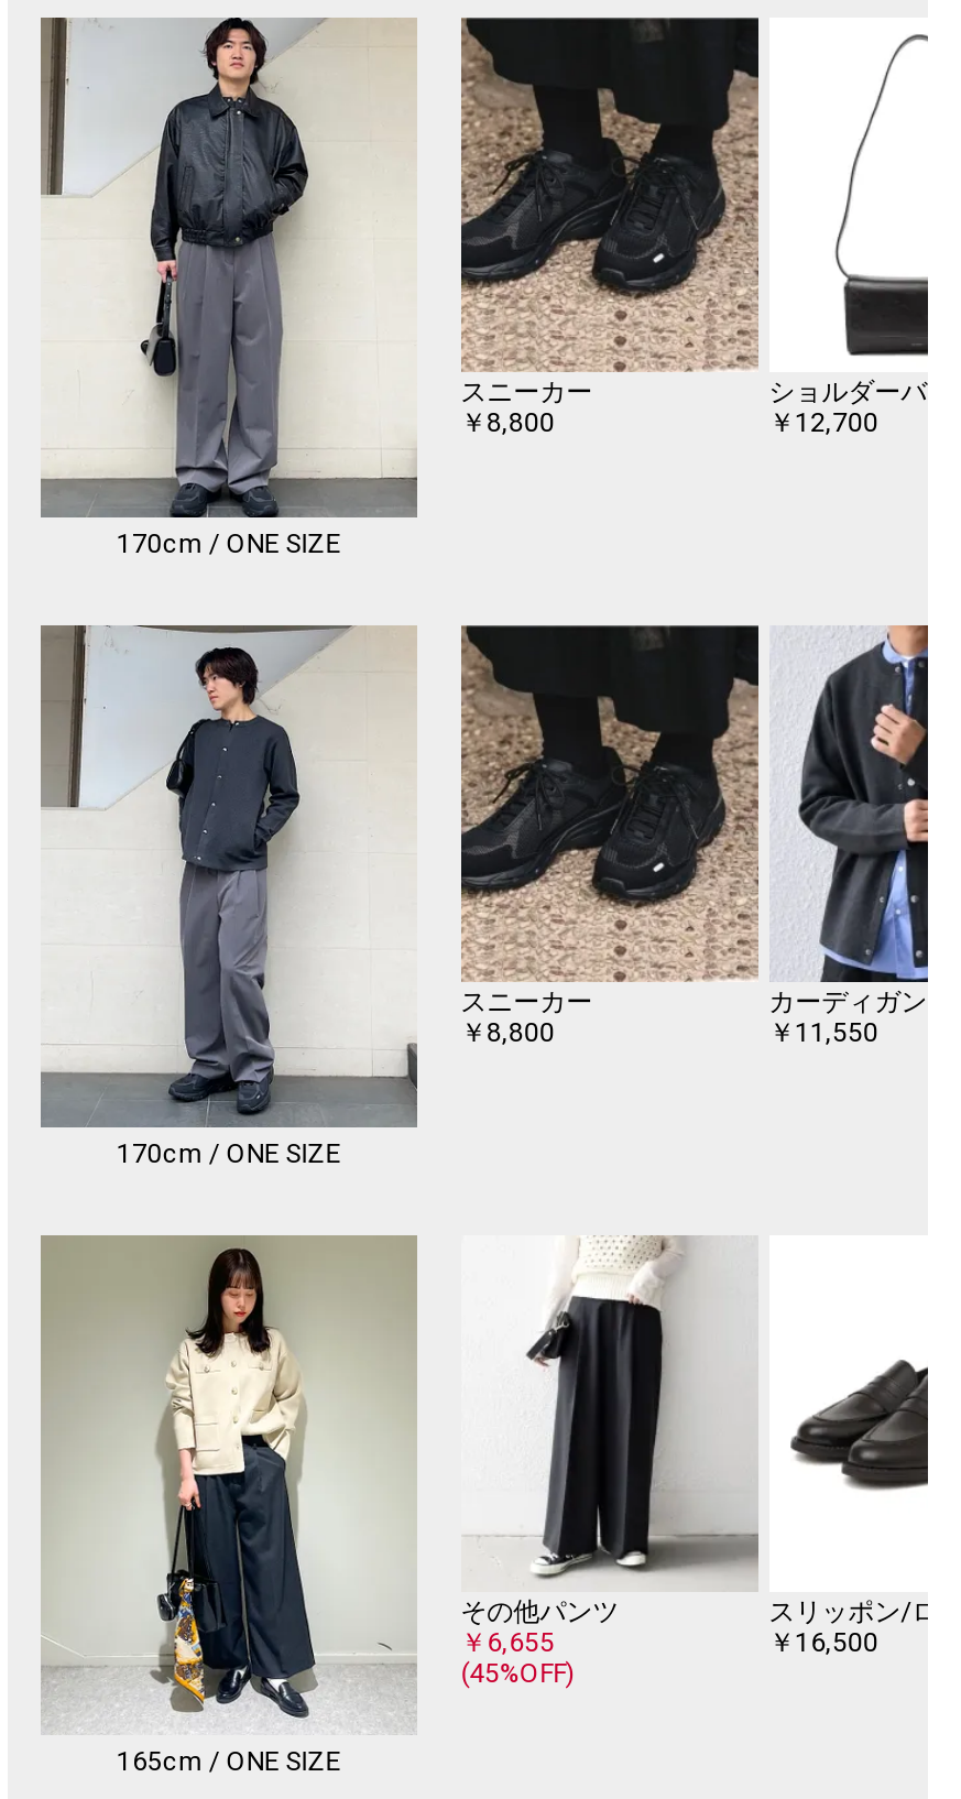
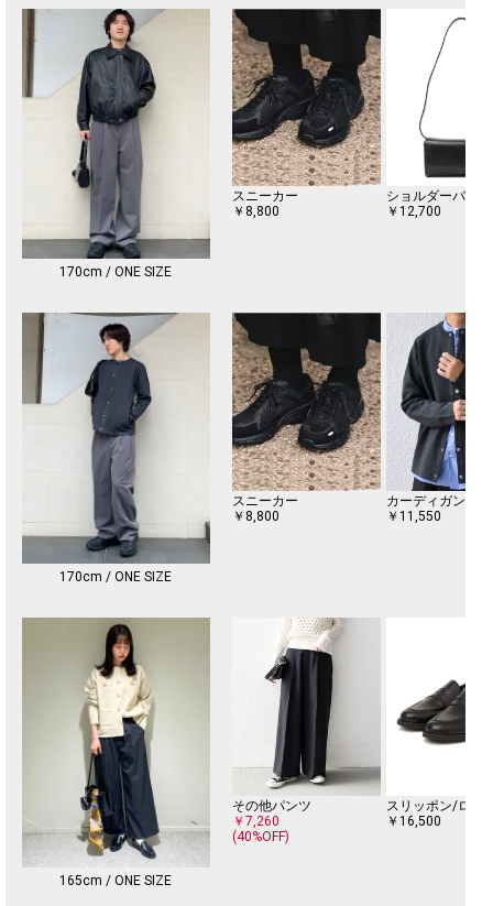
[460,1626,575,1688] ￥6,655 | (45%OFF) -> [232,813,289,844] ￥7,260 | (40%OFF)

